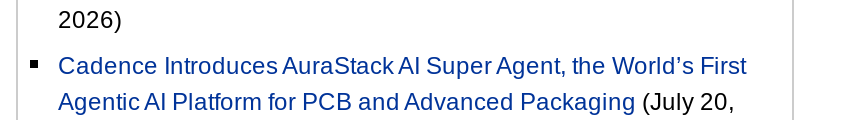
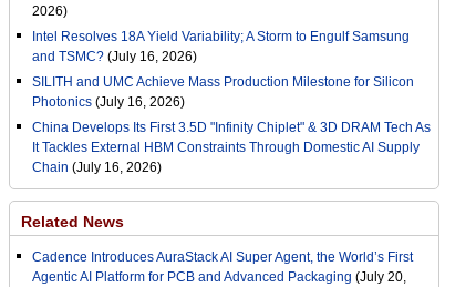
none -> [21,29,431,230] Intel Resolves 18A Yield Variability; A Storm to Engulf Samsung | and TSMC? (July 16, 2026) | SILITH and UMC Achieve Mass Production Milestone for Silicon | Photonics (July 16, 2026) | China Develops Its First 3.5D "Infinity Chiplet" & 3D DRAM Tech As | It Tackles External HBM Constraints Through Domestic AI Supply | Chain (July 16, 2026) | Related News

